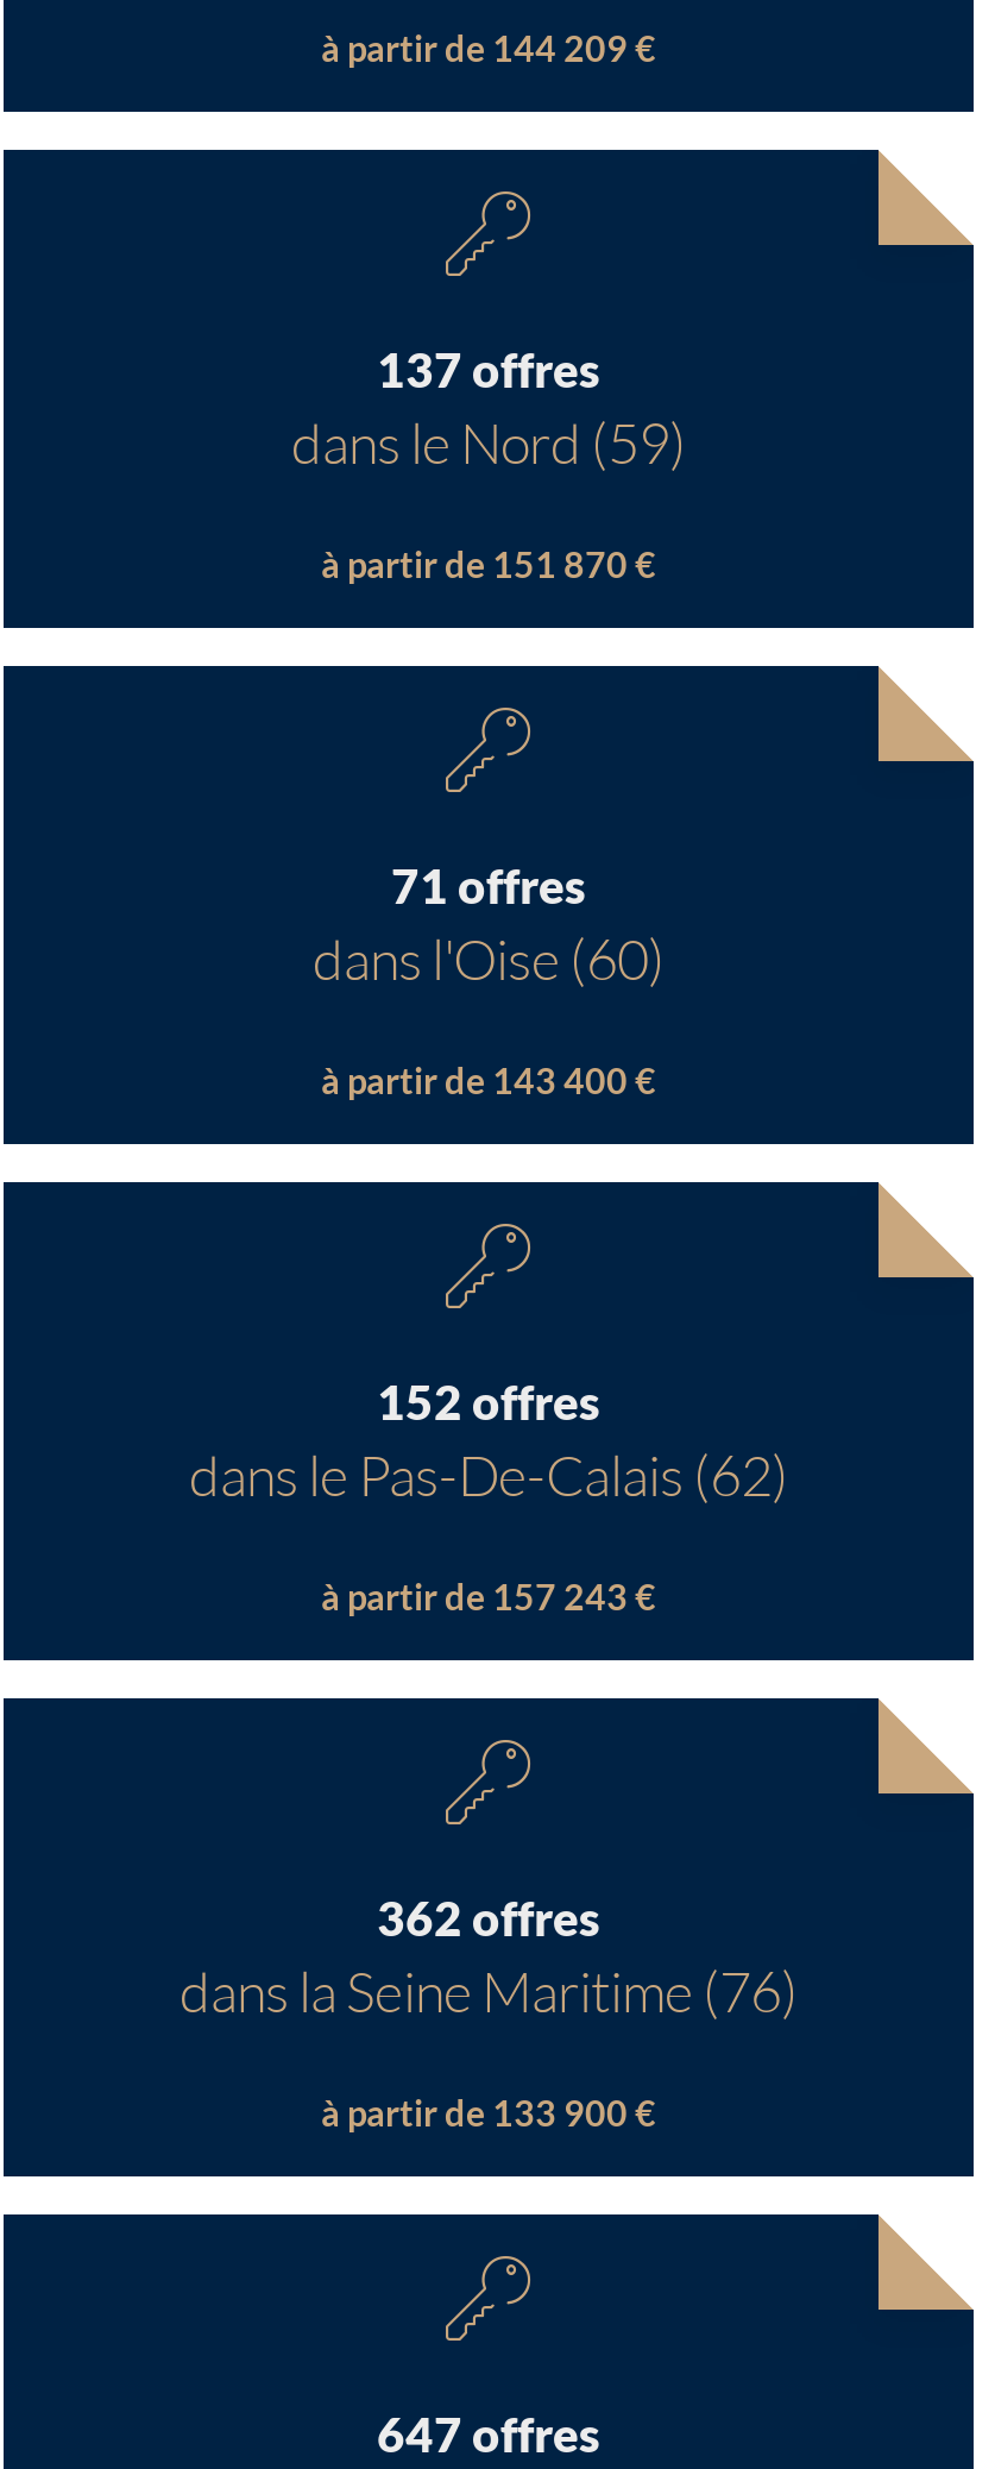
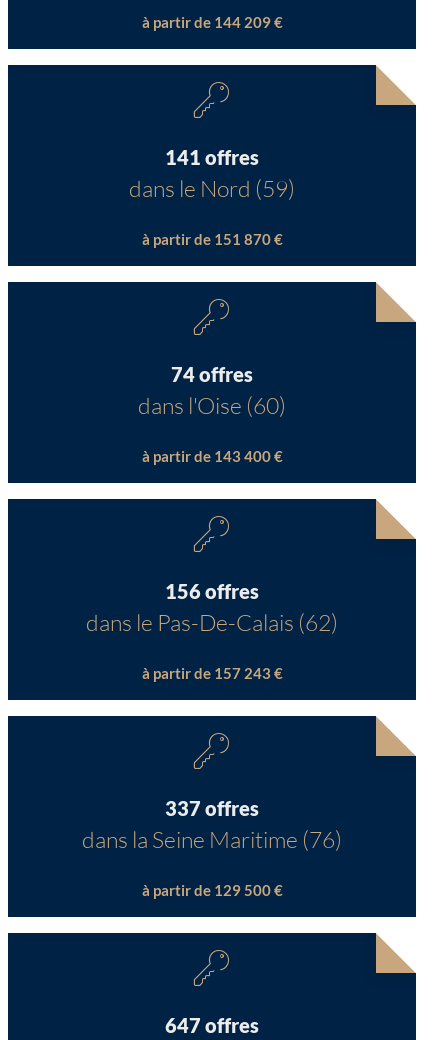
[377,339,600,396] 137 offres -> [165,144,259,168] 141 offres
[391,855,586,912] 71 offres -> [171,361,253,385] 74 offres
[377,1371,600,1428] 152 offres -> [165,578,259,602] 156 offres
[377,1887,600,1945] 362 offres -> [165,795,259,819] 337 offres
[321,2091,656,2134] à partir de 133 900 € -> [141,881,282,899] à partir de 129 500 €

